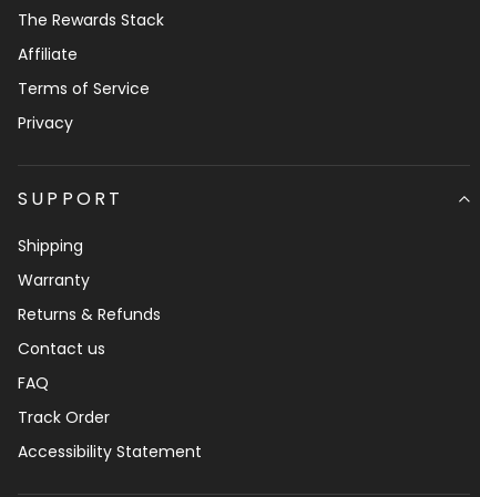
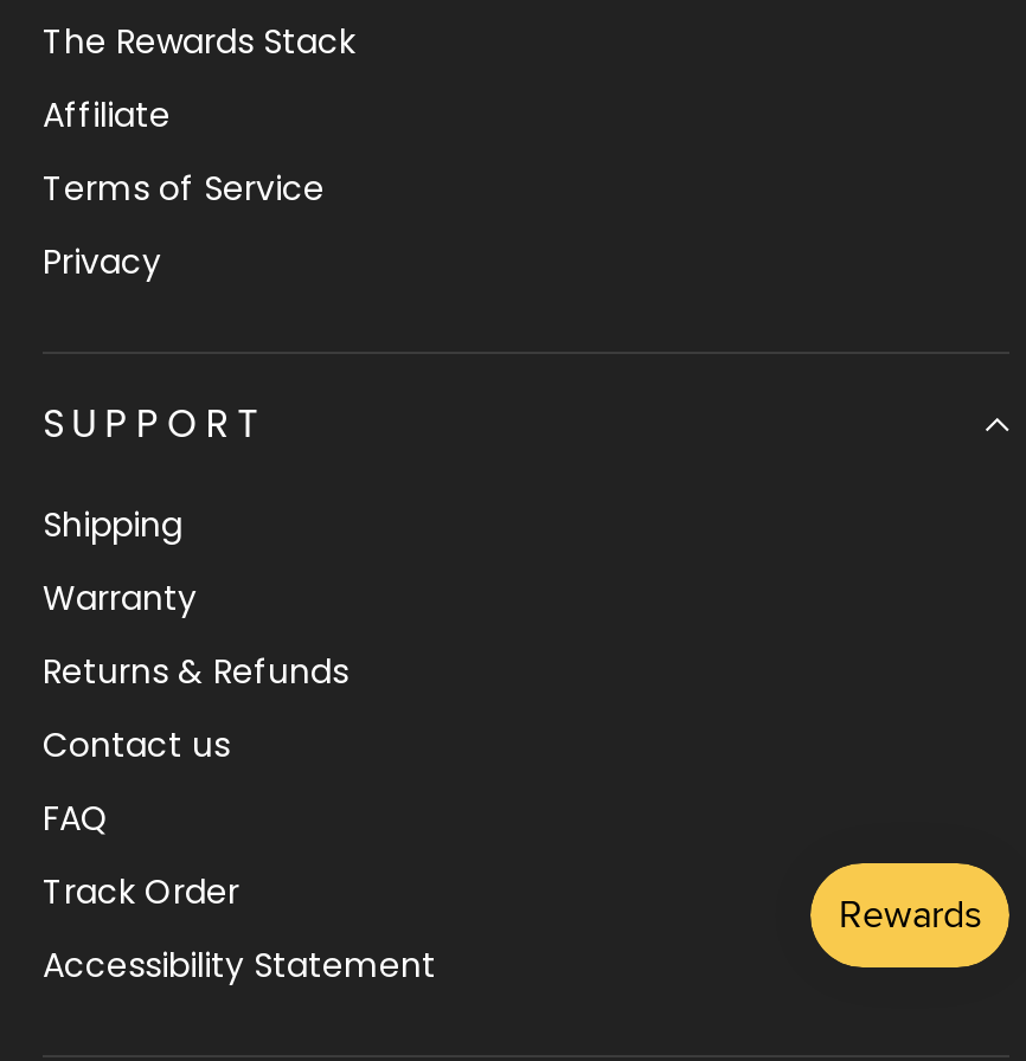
none -> [808,861,1012,970] [image]

